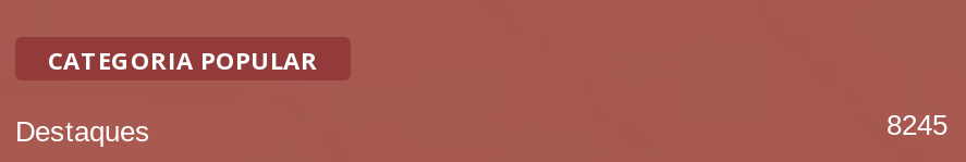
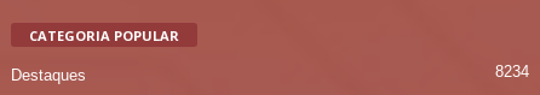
[886,110,947,142] 8245 -> [495,63,529,81] 8234

